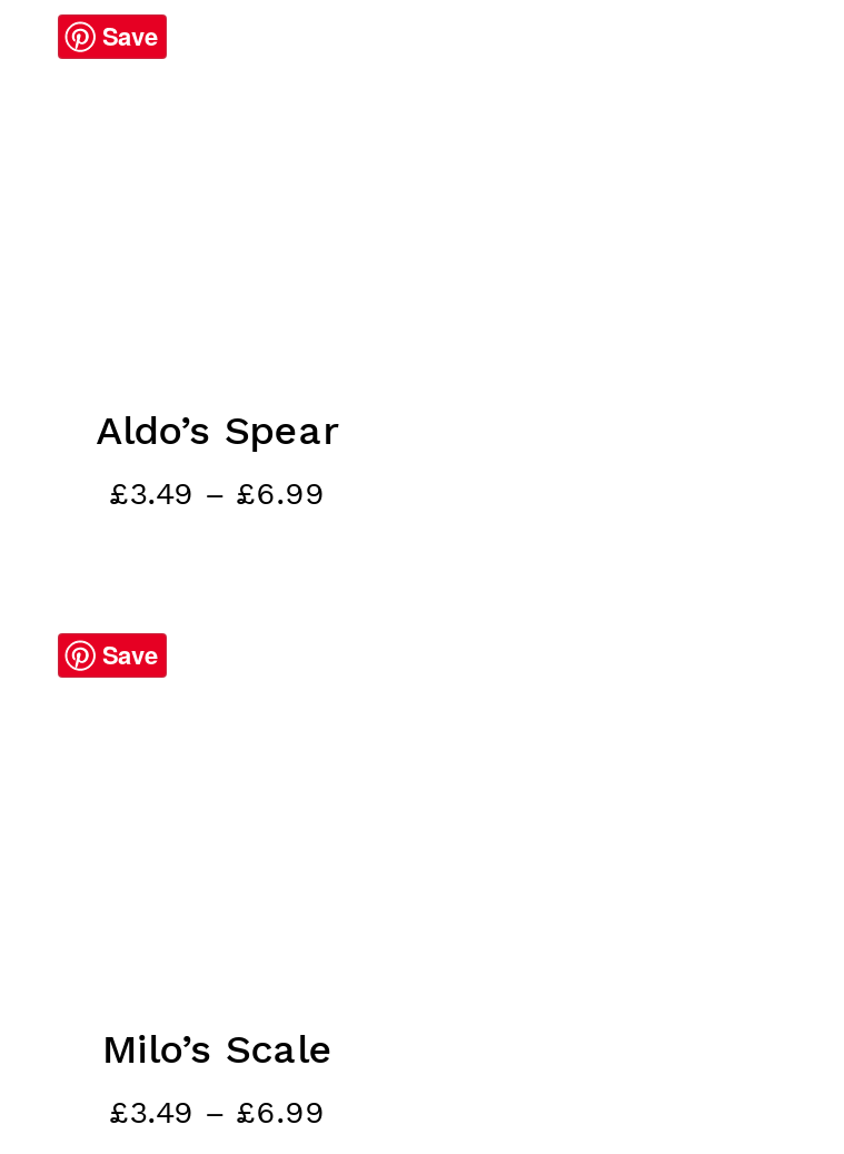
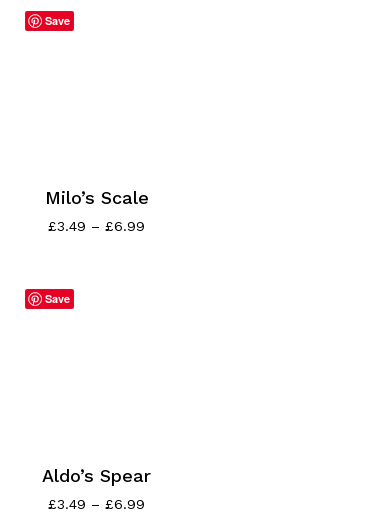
moved [96,406,338,453] -> [42,465,151,486]: Aldo’s Spear
moved [101,1025,333,1072] -> [45,187,149,208]: Milo’s Scale

